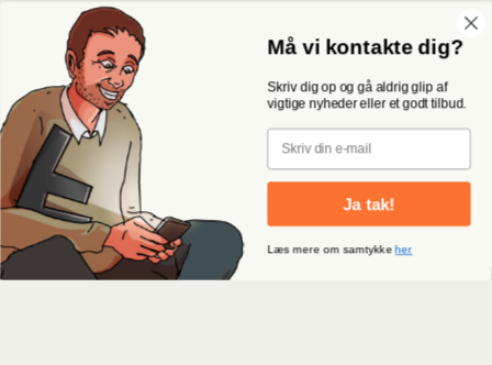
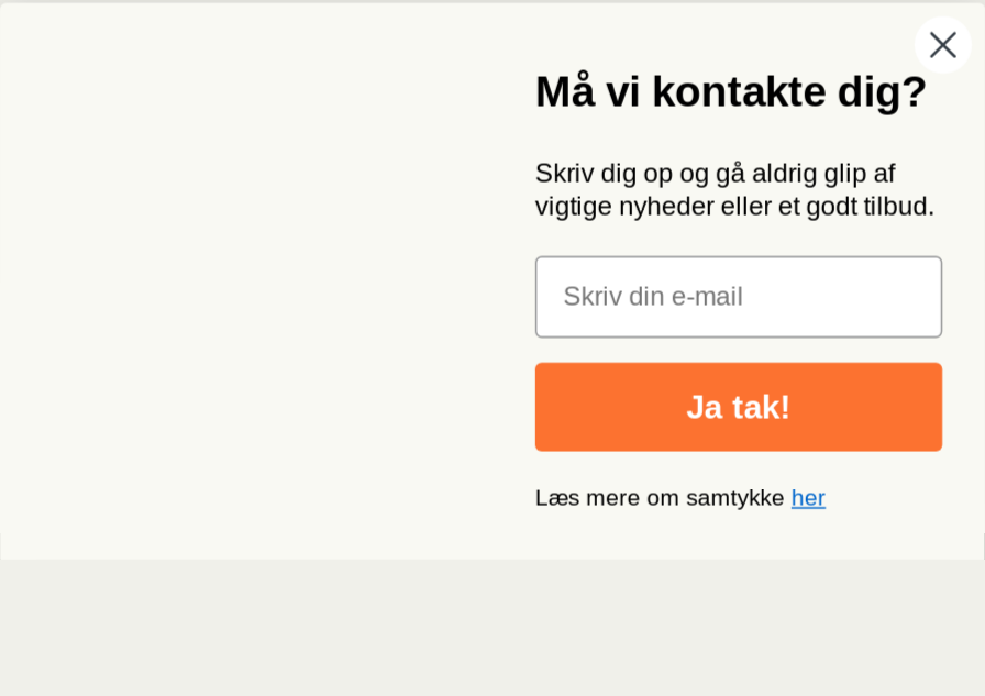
[3,5,245,281] [image] -> none

